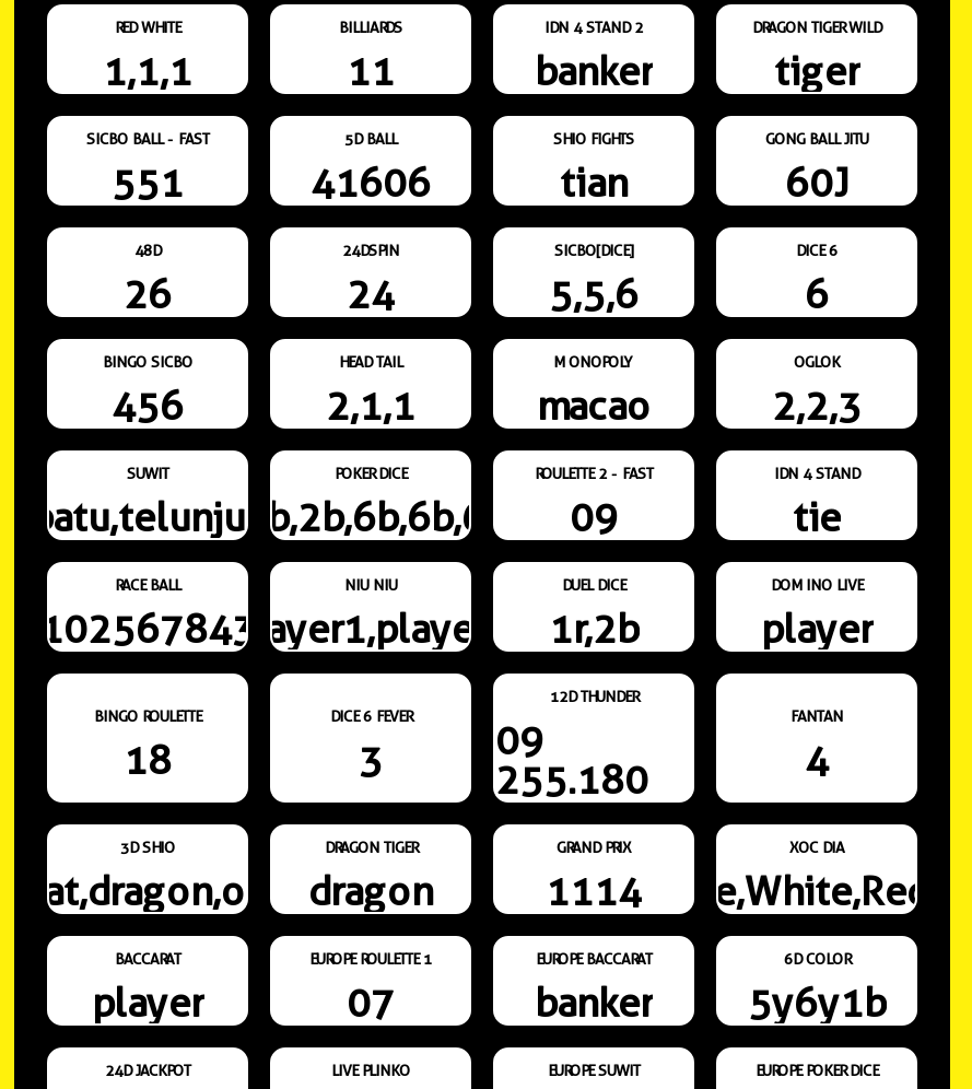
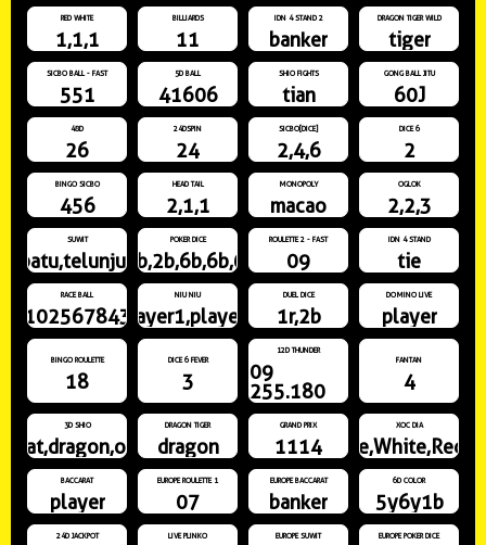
[549,271,639,317] 5,5,6 -> [276,139,321,162] 2,4,6
[805,271,829,317] 6 -> [403,139,415,162] 2

